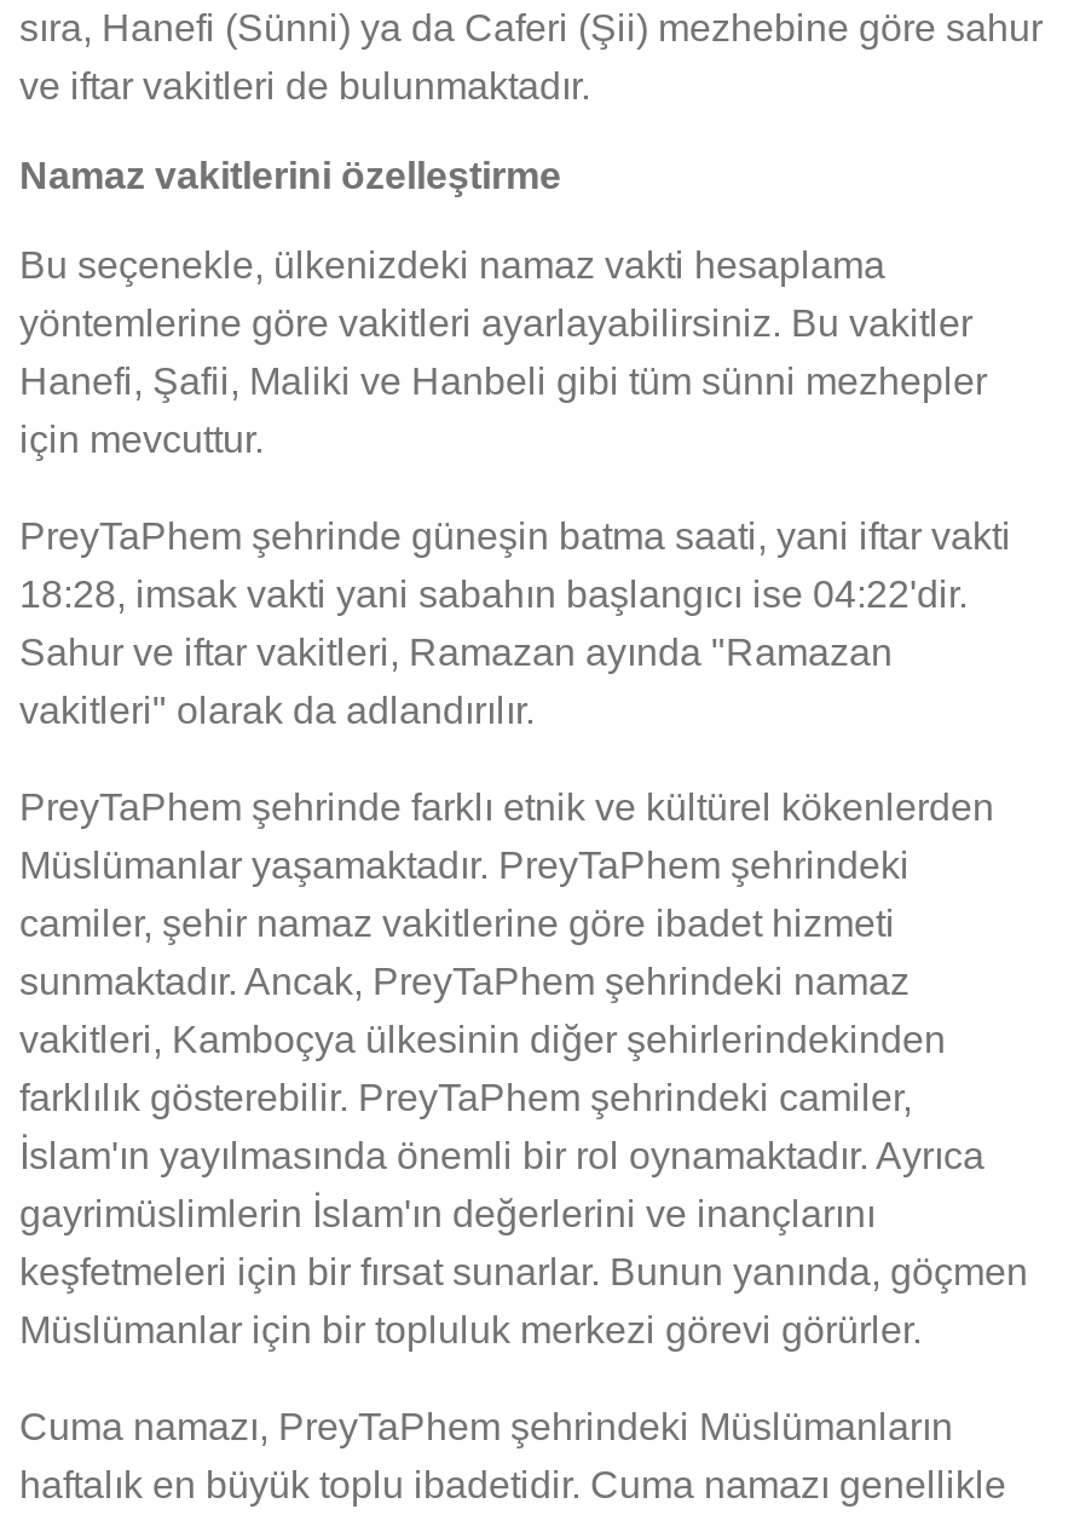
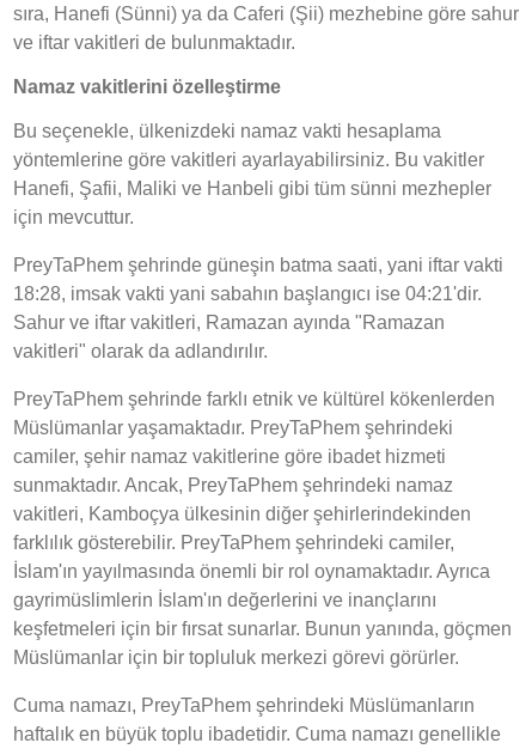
[19,574,968,615] 18:28, imsak vakti yani sabahın başlangıcı ise 04:22'dir. -> [13,284,482,304] 18:28, imsak vakti yani sabahın başlangıcı ise 04:21'dir.

